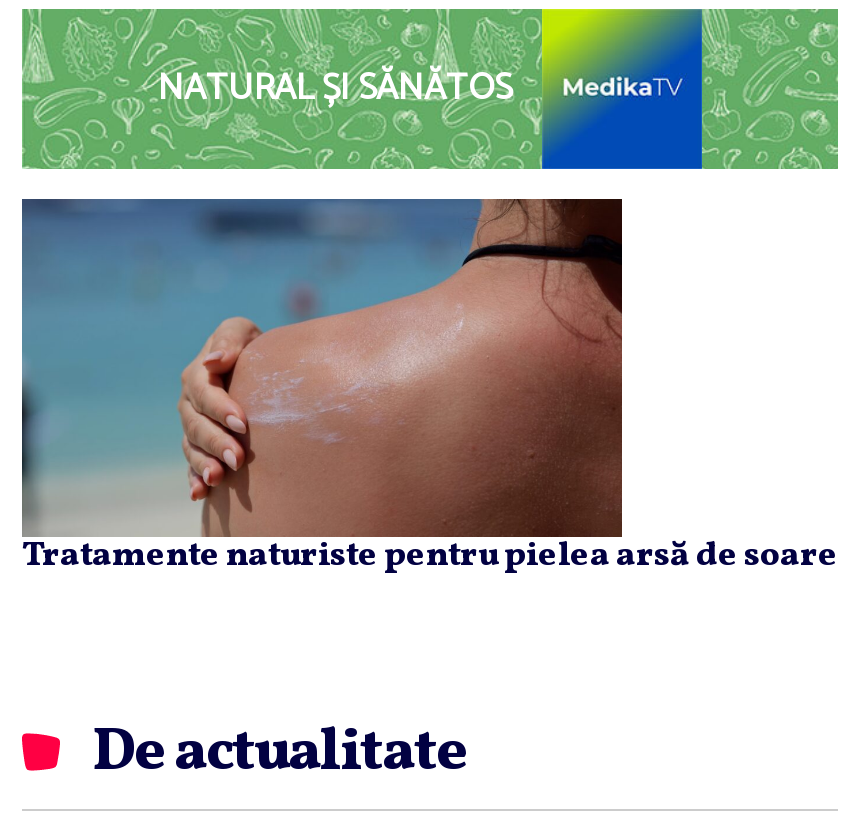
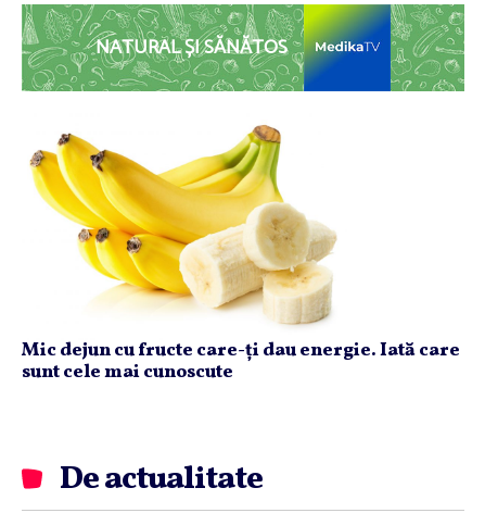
[20,197,624,479] [image] -> [22,108,347,281] [image]
[22,533,838,579] Tratamente naturiste pentru pielea arsă de soare -> [22,338,460,385] Mic dejun cu fructe care-ți dau energie. Iată care | sunt cele mai cunoscute

